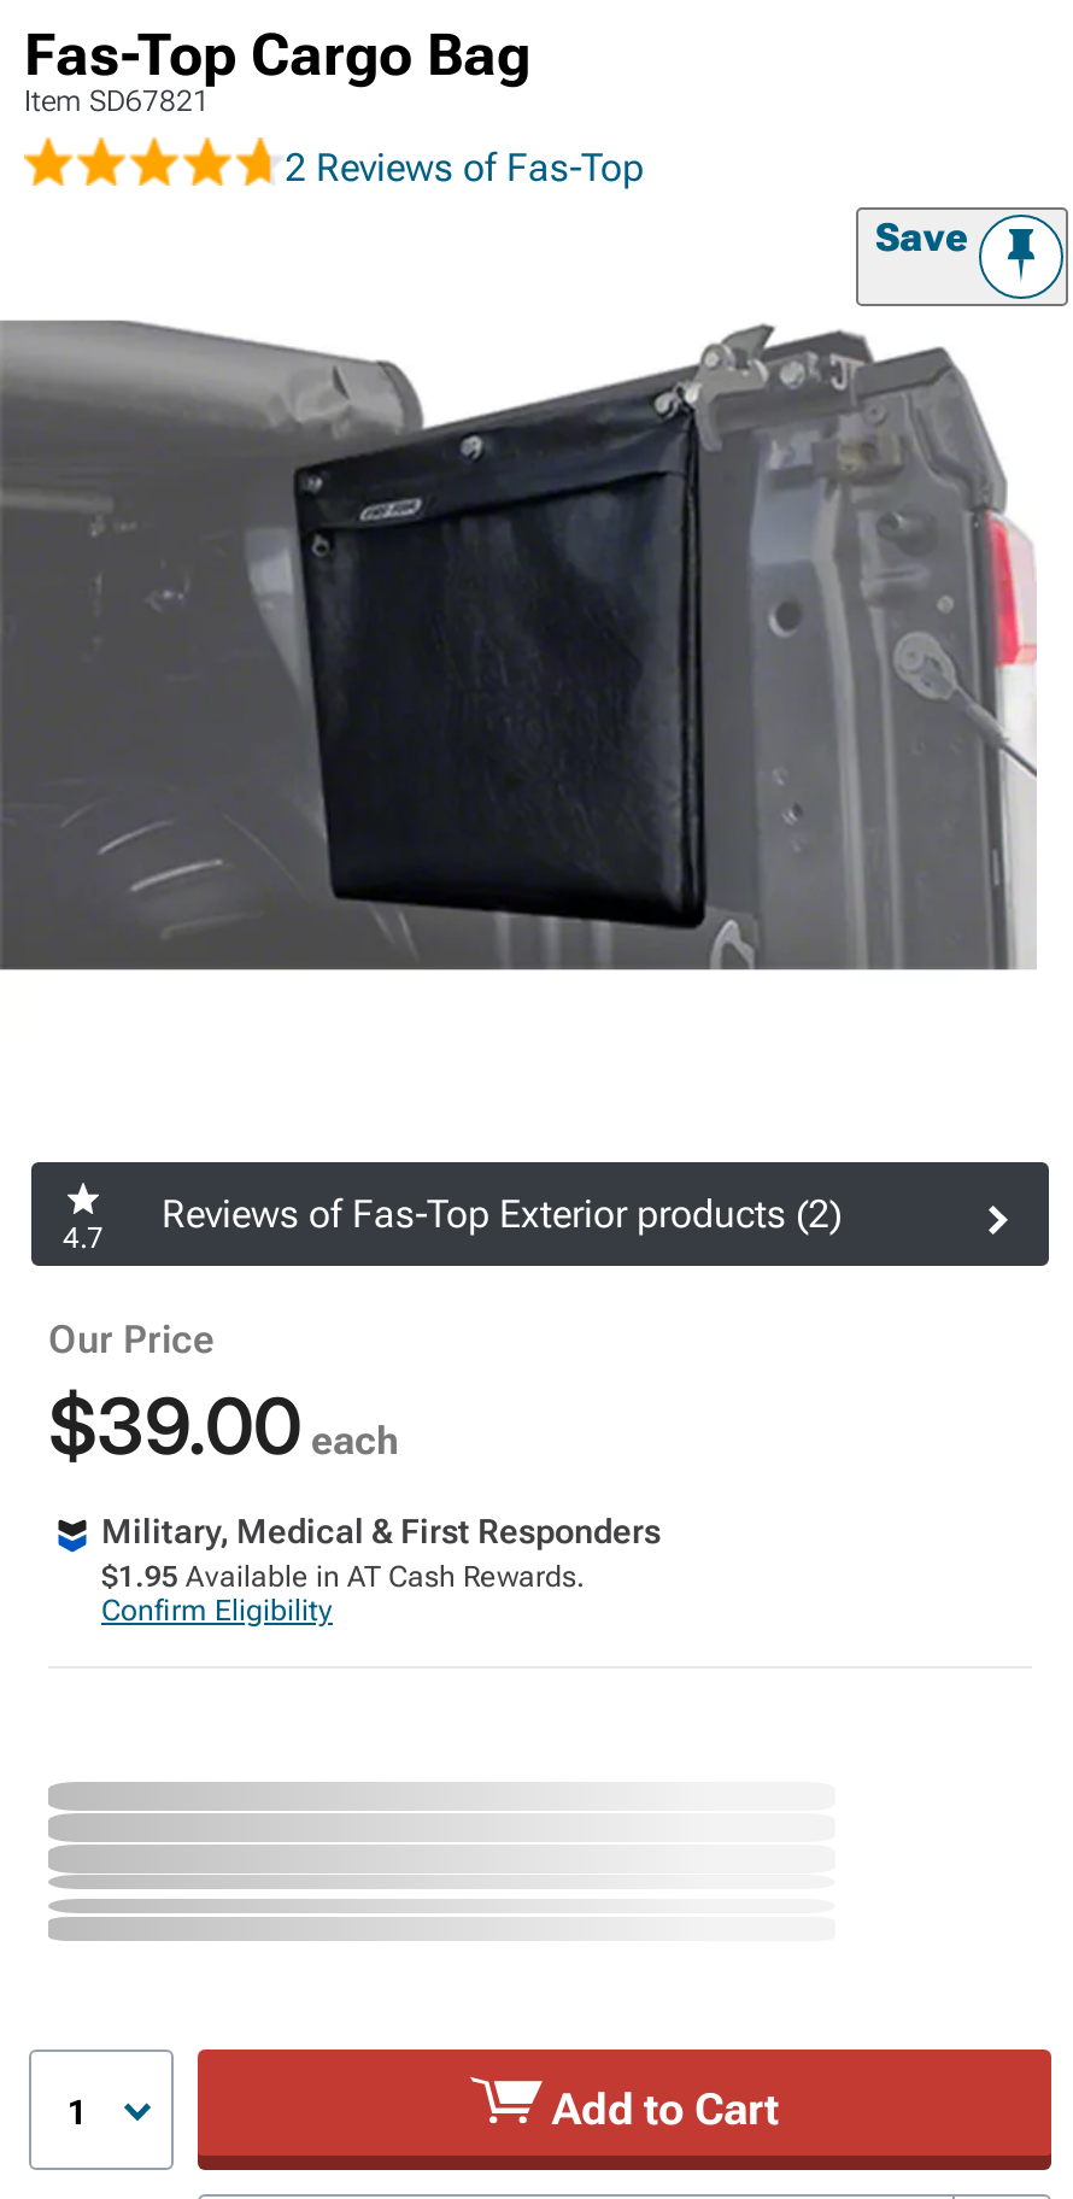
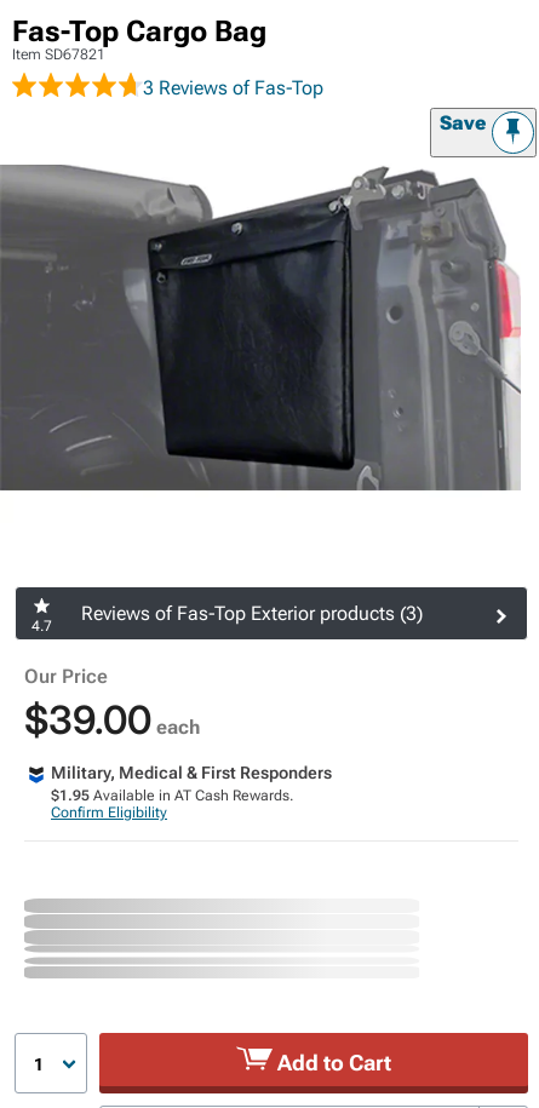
[285,145,644,190] 2 Reviews of Fas-Top -> [143,76,323,99] 3 Reviews of Fas-Top
[162,1191,842,1237] Reviews of Fas-Top Exterior products (2) -> [81,602,423,625] Reviews of Fas-Top Exterior products (3)

